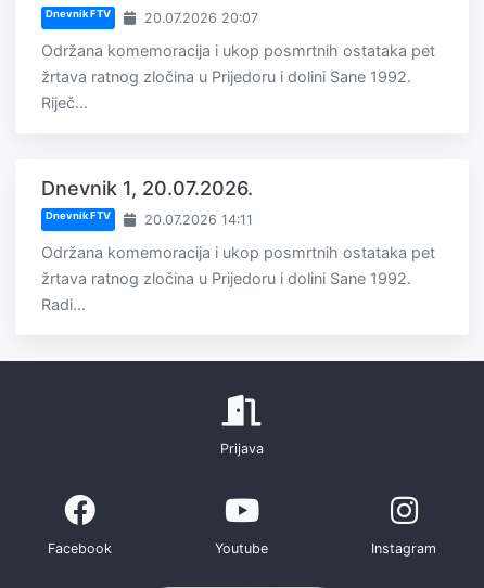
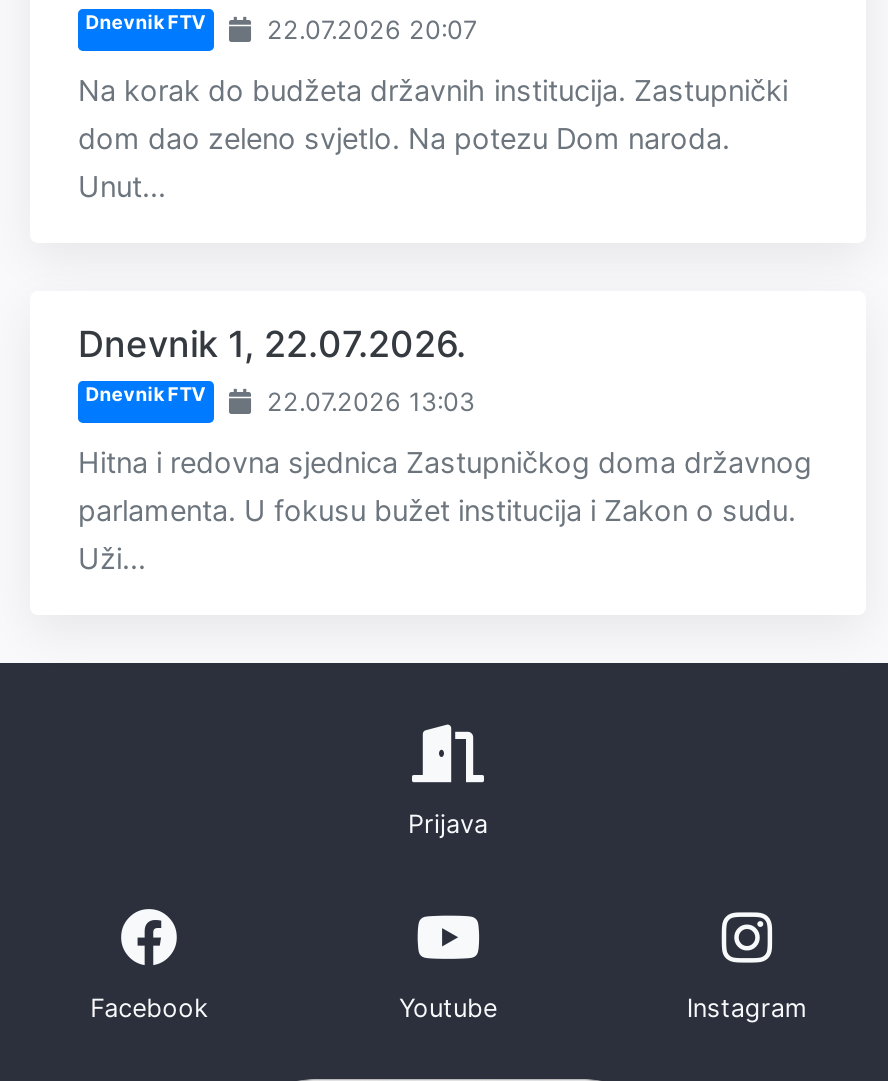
[139,10,258,26] 20.07.2026 20:07 -> [259,15,477,45] 22.07.2026 20:07
[41,41,435,112] Održana komemoracija i ukop posmrtnih ostataka pet | žrtava ratnog zločina u Prijedoru i dolini Sane 1992. | Riječ... -> [78,73,788,203] Na korak do budžeta državnih institucija. Zastupnički | dom dao zeleno svjetlo. Na potezu Dom naroda. | Unut...
[41,177,253,200] Dnevnik 1, 20.07.2026. -> [78,323,466,365] Dnevnik 1, 22.07.2026.
[139,212,252,228] 20.07.2026 14:11 -> [259,387,475,417] 22.07.2026 13:03
[41,243,435,314] Održana komemoracija i ukop posmrtnih ostataka pet | žrtava ratnog zločina u Prijedoru i dolini Sane 1992. | Radi... -> [78,445,812,575] Hitna i redovna sjednica Zastupničkog doma državnog | parlamenta. U fokusu bužet institucija i Zakon o sudu. | Uži...

